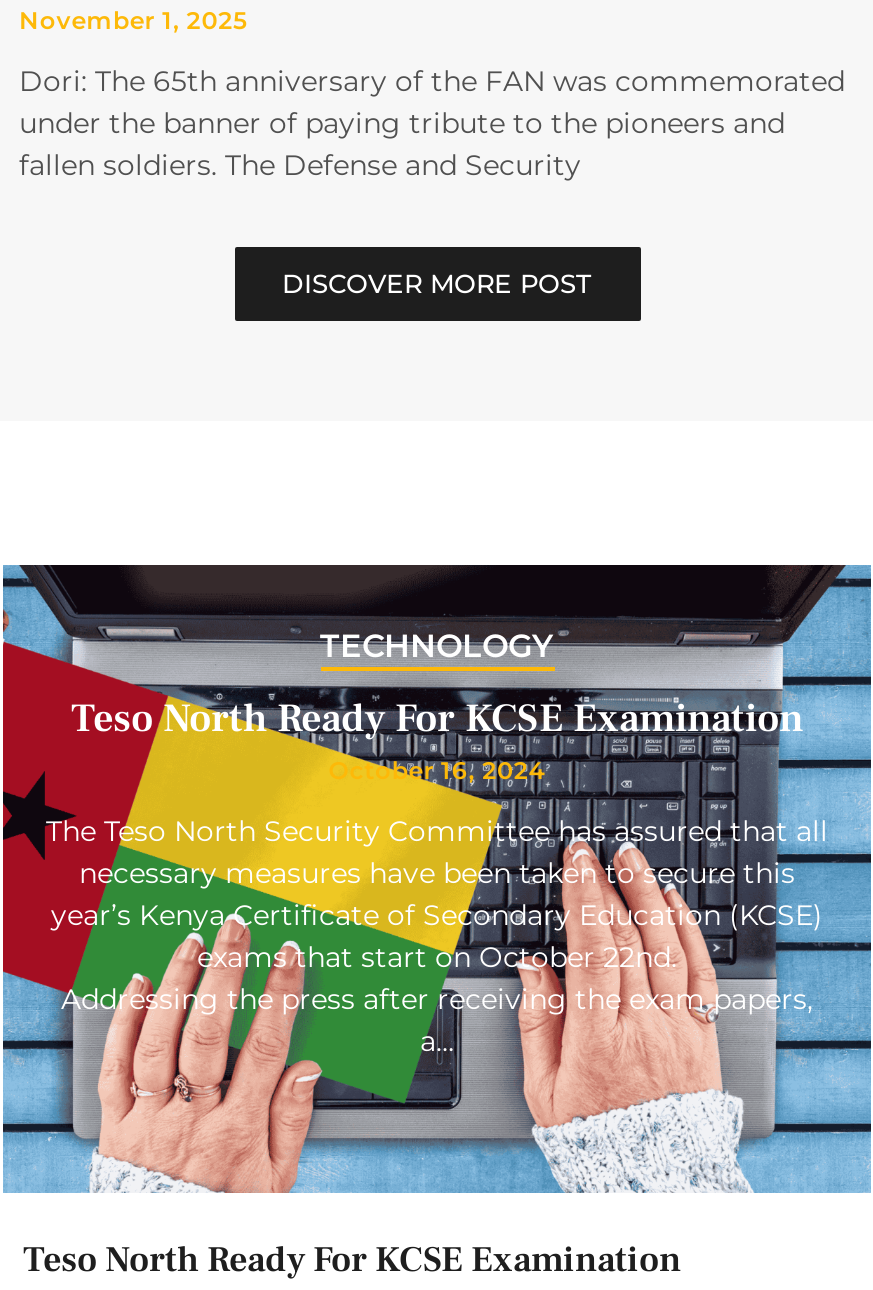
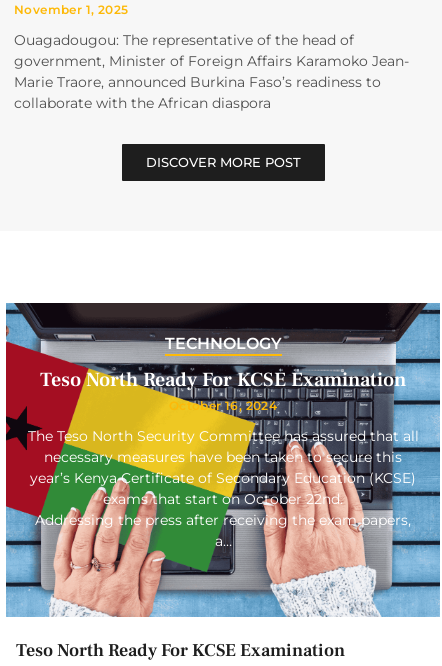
[19,62,845,182] Dori: The 65th anniversary of the FAN was commemorated | under the banner of paying tribute to the pioneers and | fallen soldiers. The Defense and Security -> [14,31,409,112] Ouagadougou: The representative of the head of | government, Minister of Foreign Affairs Karamoko Jean- | Marie Traore, announced Burkina Faso’s readiness to | collaborate with the African diaspora

